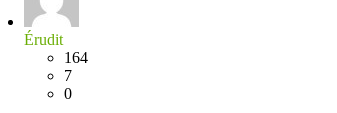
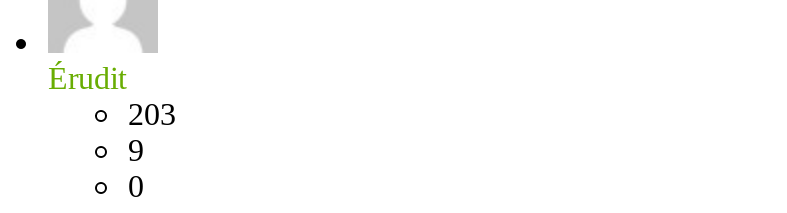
[64,49,88,66] 164 -> [128,96,176,130] 203
[64,67,72,84] 7 -> [128,132,144,166] 9

